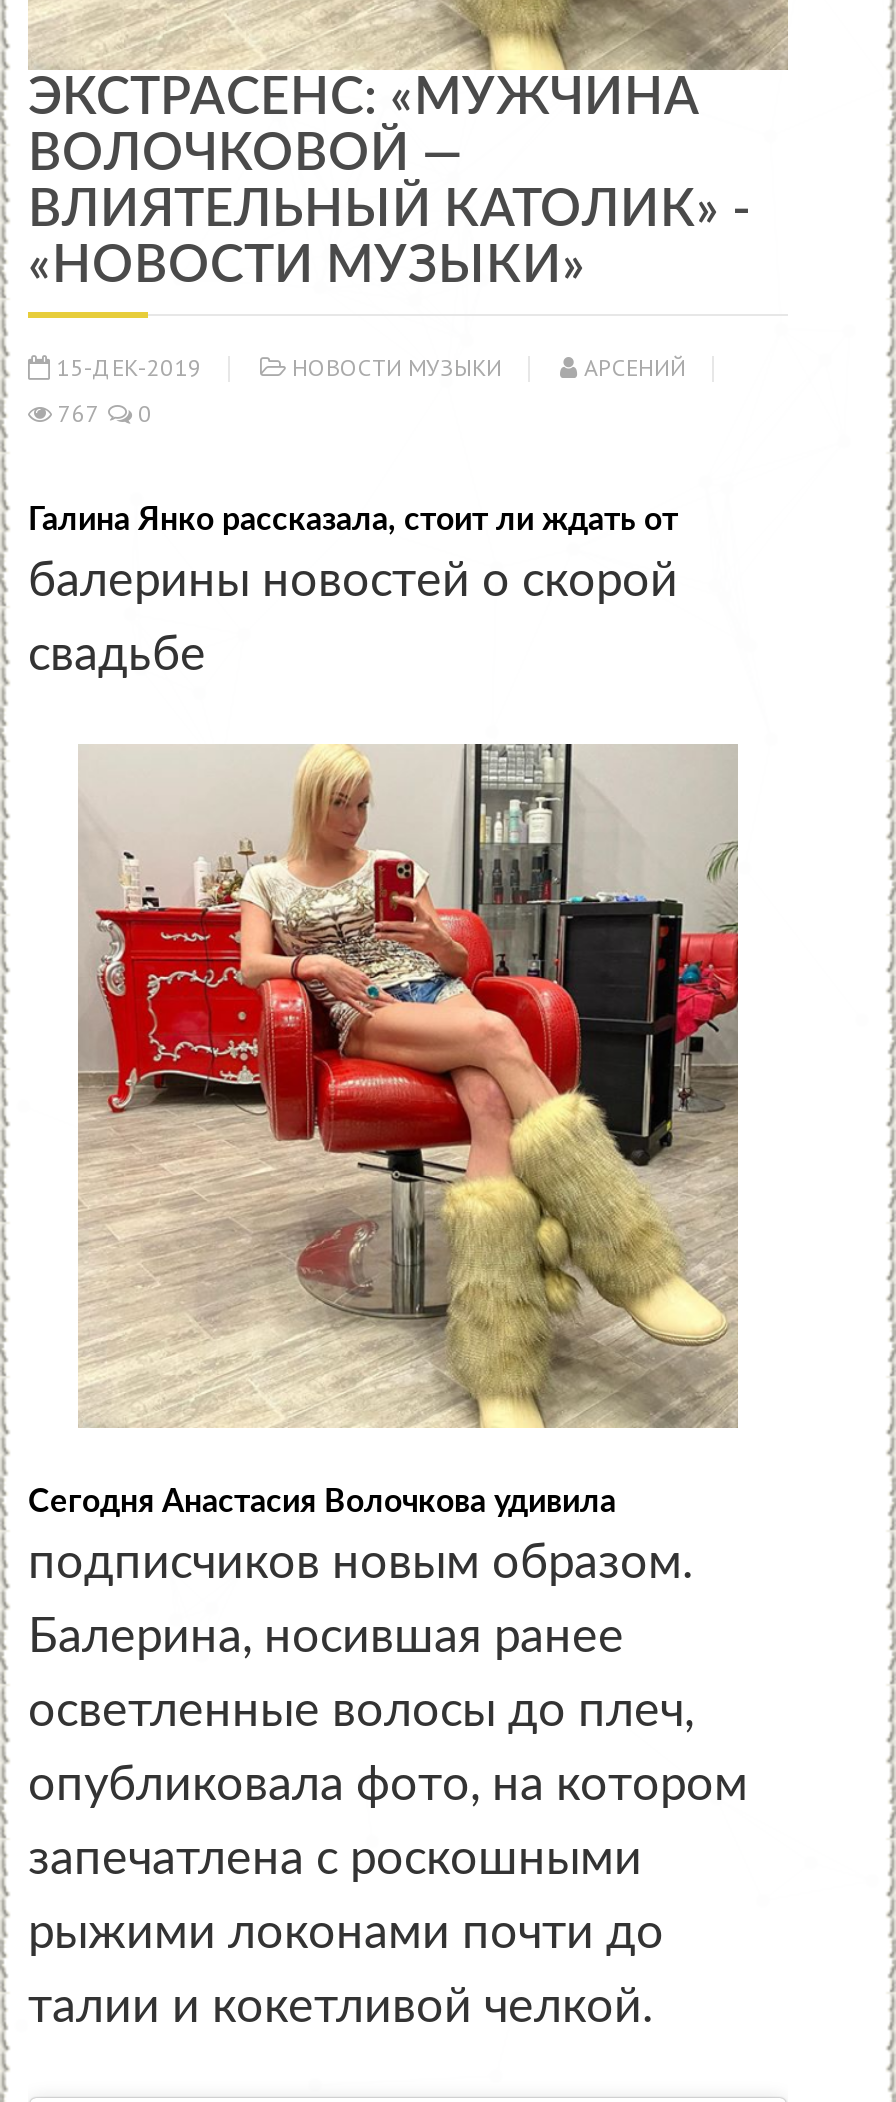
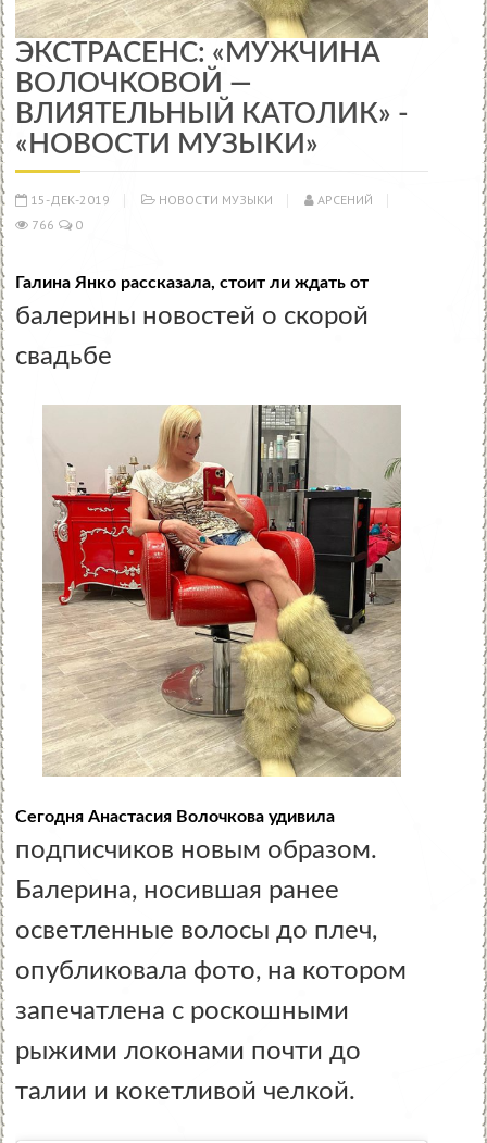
[52,398,152,428] 767 0 -> [28,216,83,233] 766 0

